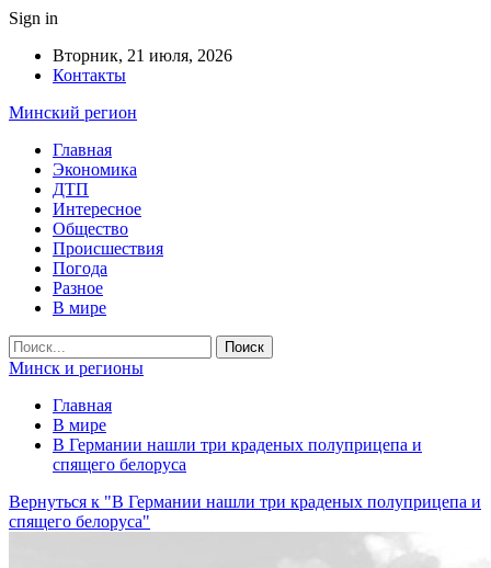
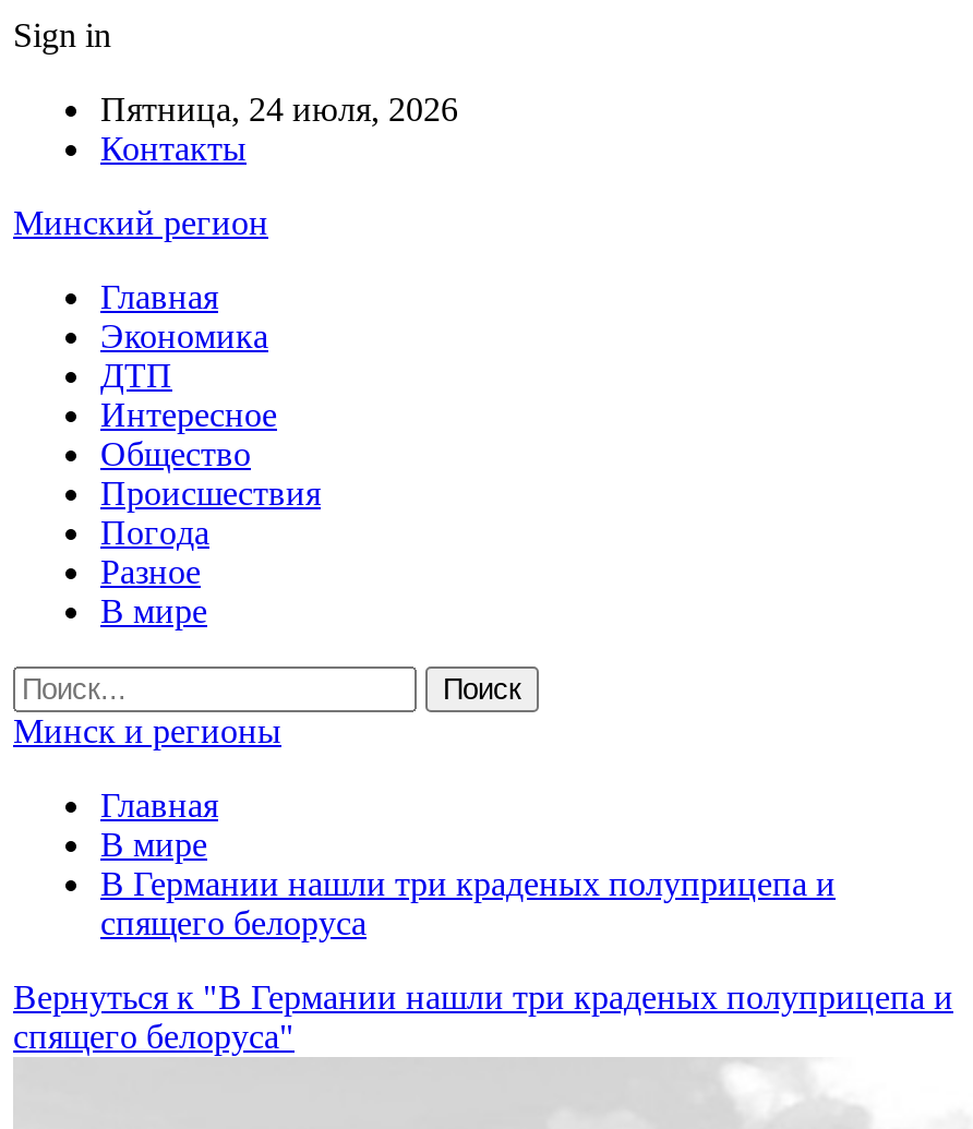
[53,46,232,65] Вторник, 21 июля, 2026 -> [100,91,458,128] Пятница, 24 июля, 2026

